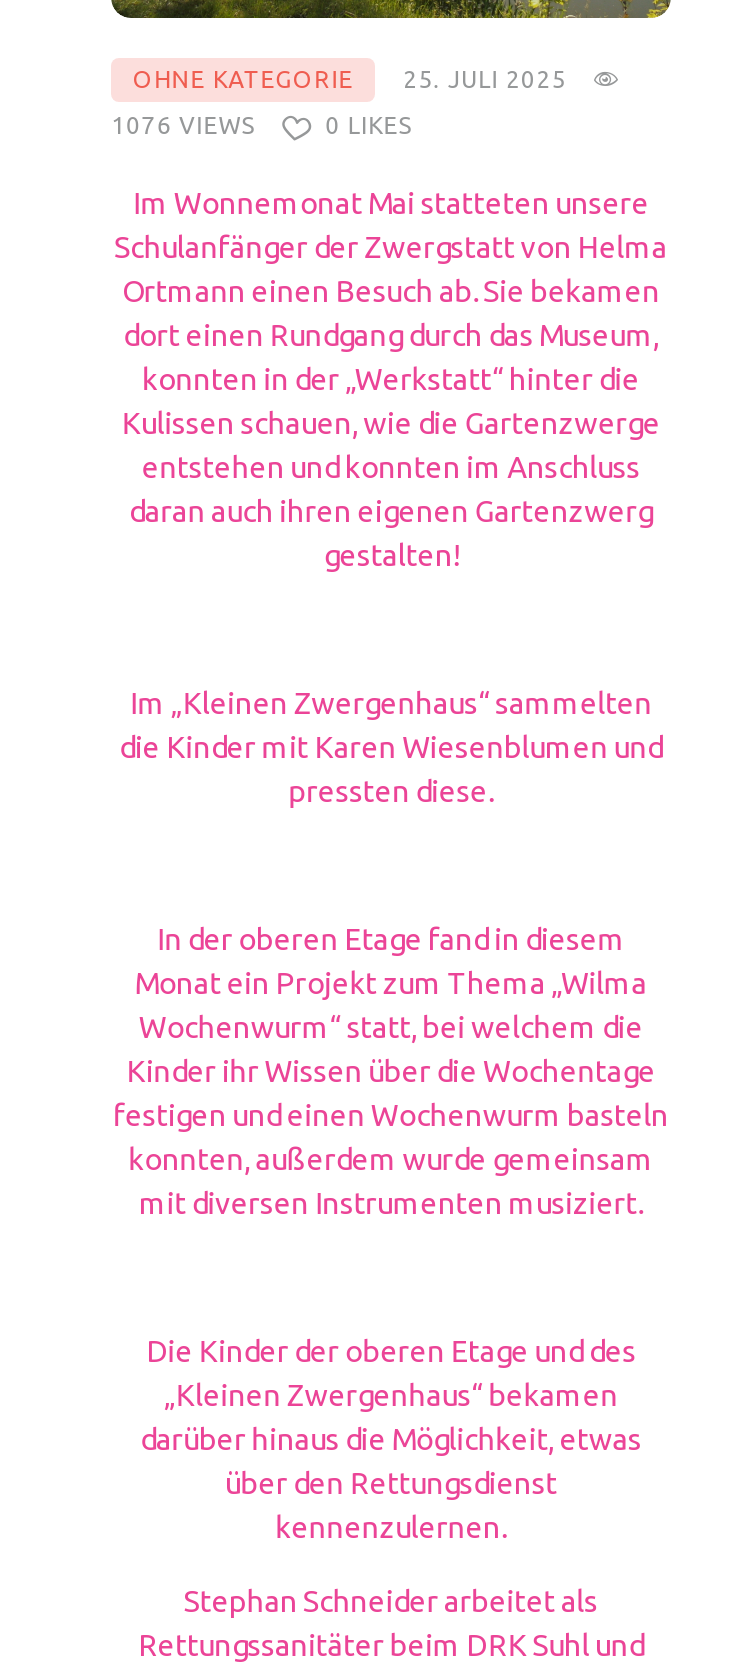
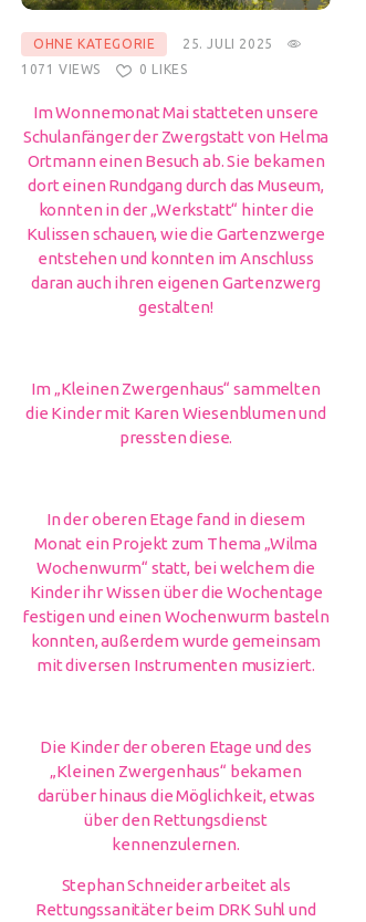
[111,112,255,138] 1076 VIEWS -> [21,62,101,76] 1071 VIEWS

